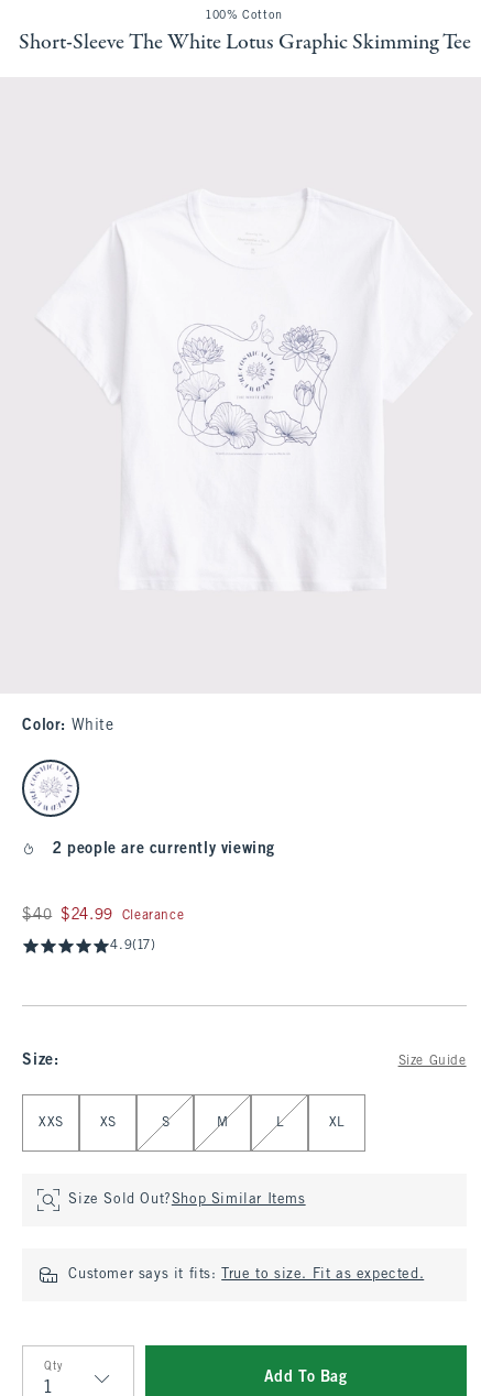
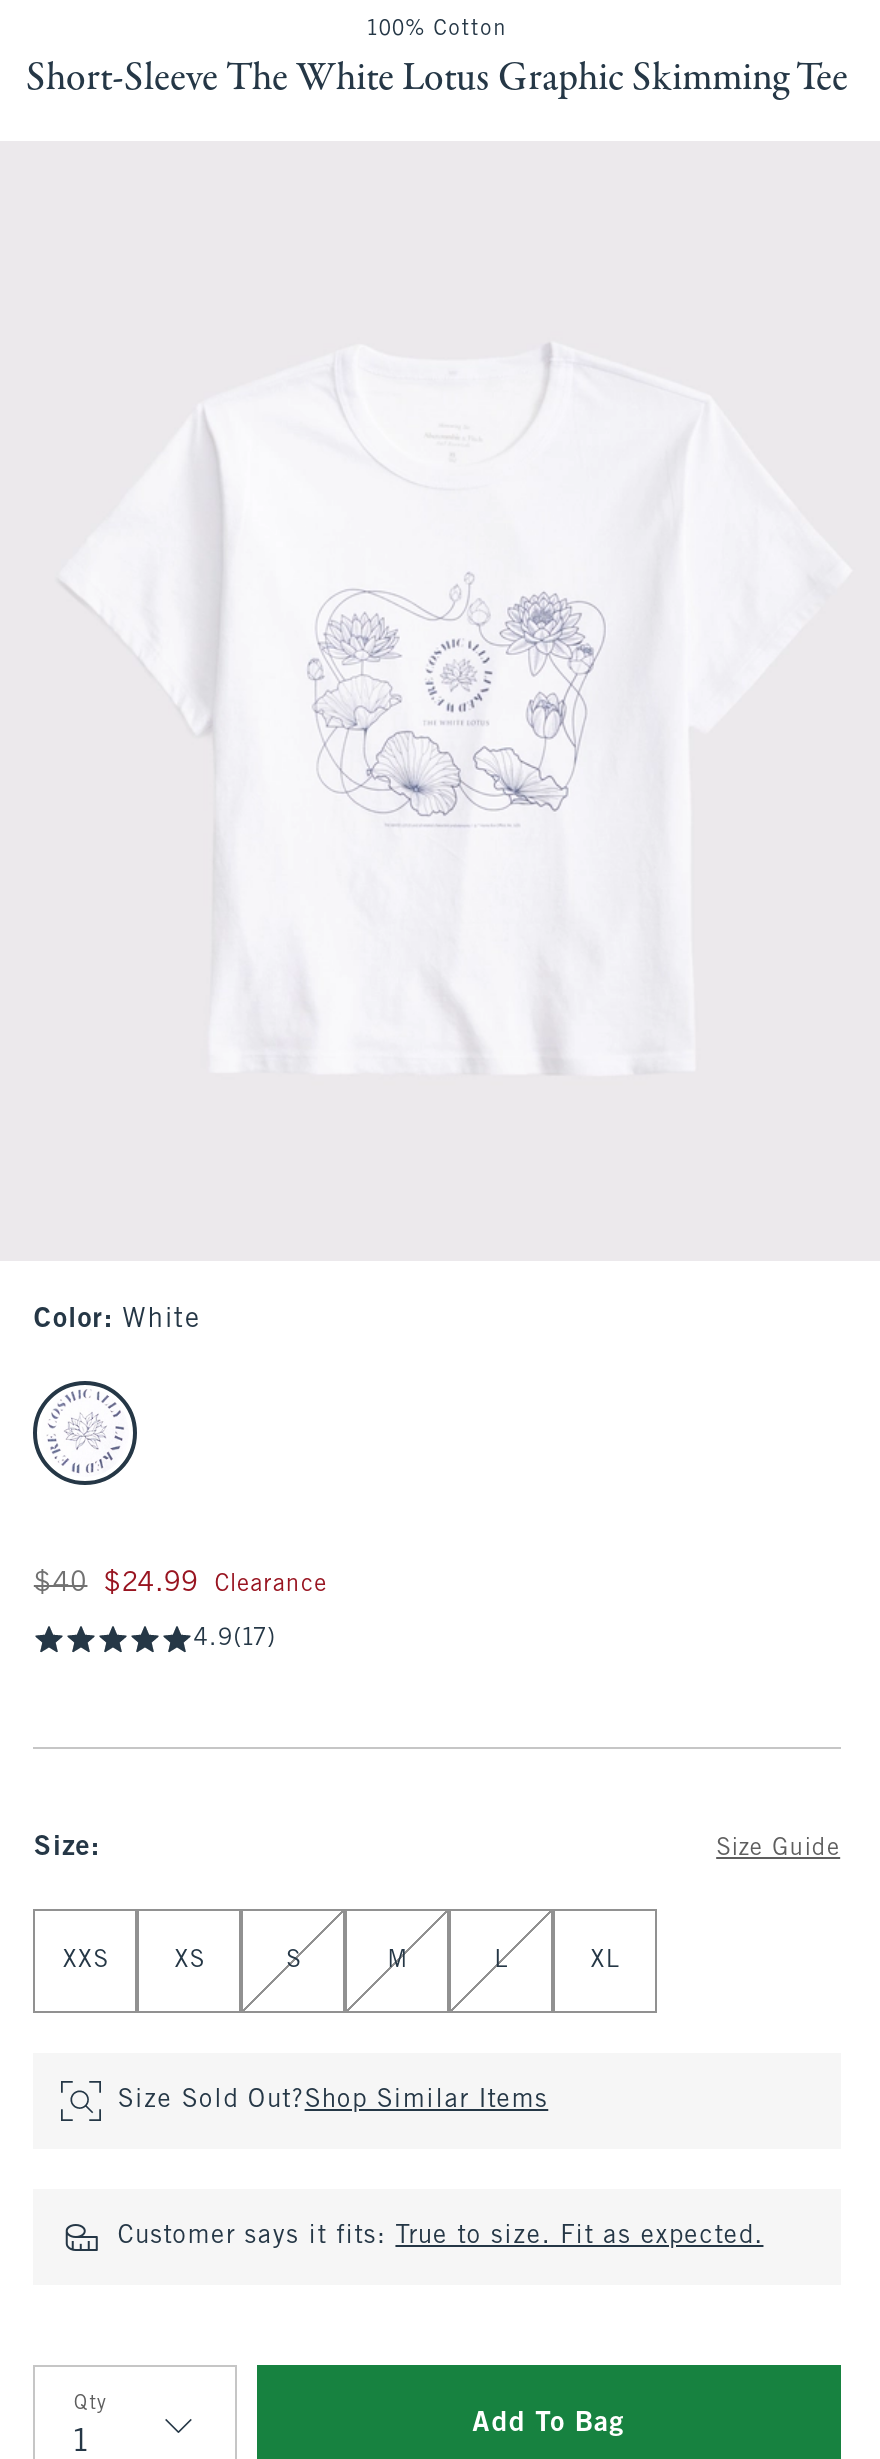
[53,842,275,857] 2 people are currently viewing -> none

